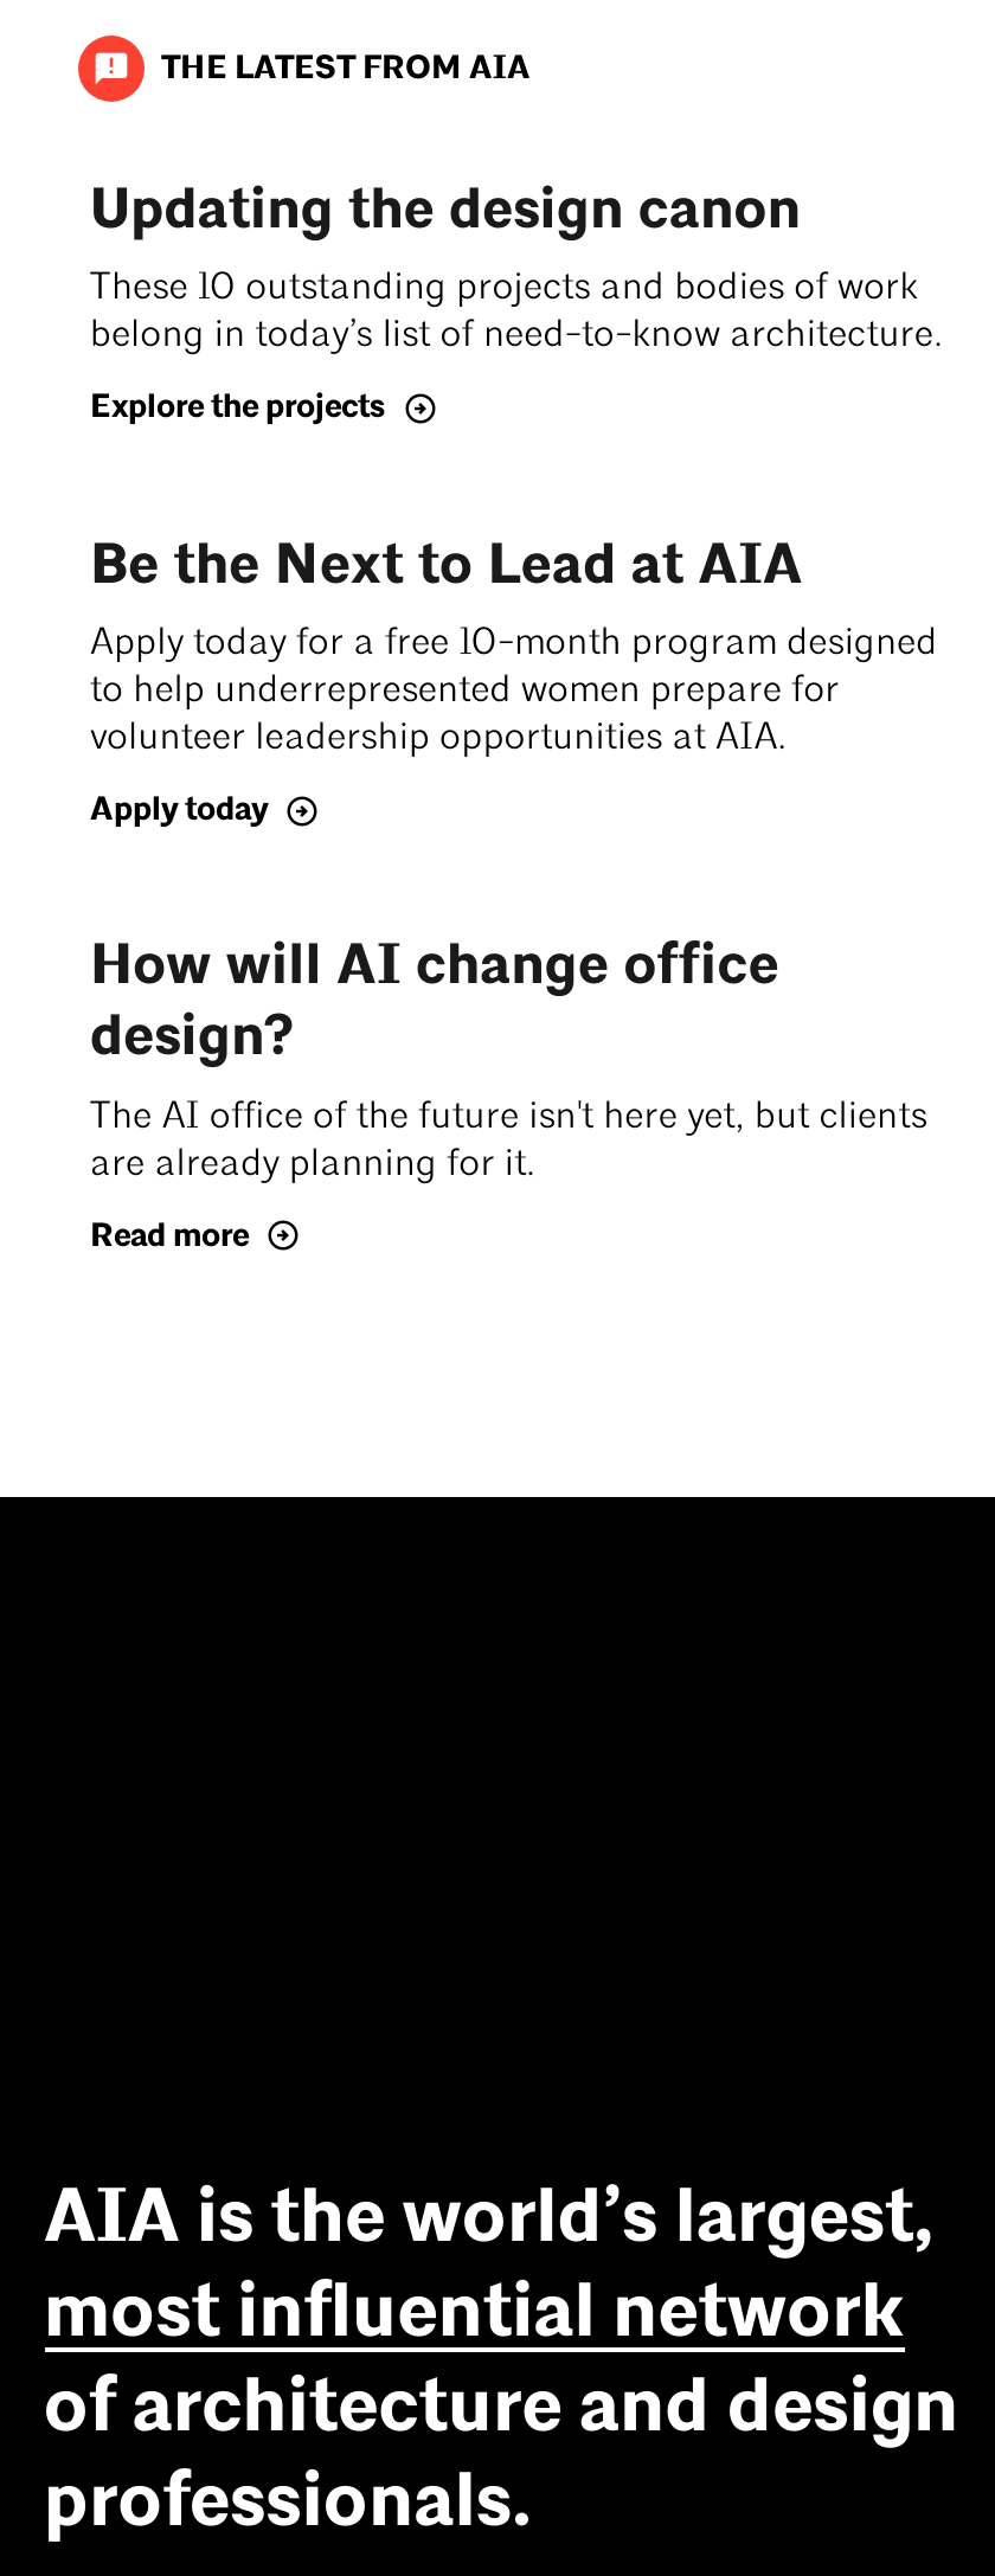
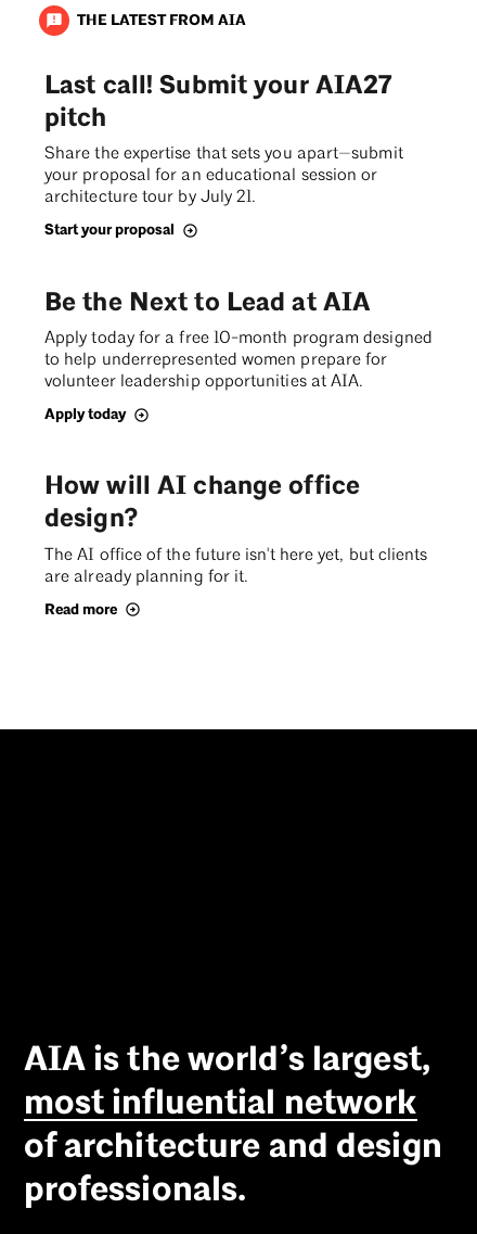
[90,174,943,356] Updating the design canon | These 10 outstanding projects and bodies of work | belong in today’s list of need-to-know architecture. -> [44,69,403,206] Last call! Submit your AIA27 | pitch | Share the expertise that sets you apart—submit | your proposal for an educational session or | architecture tour by July 21.
[90,386,386,427] Explore the projects -> [44,220,175,239] Start your proposal

